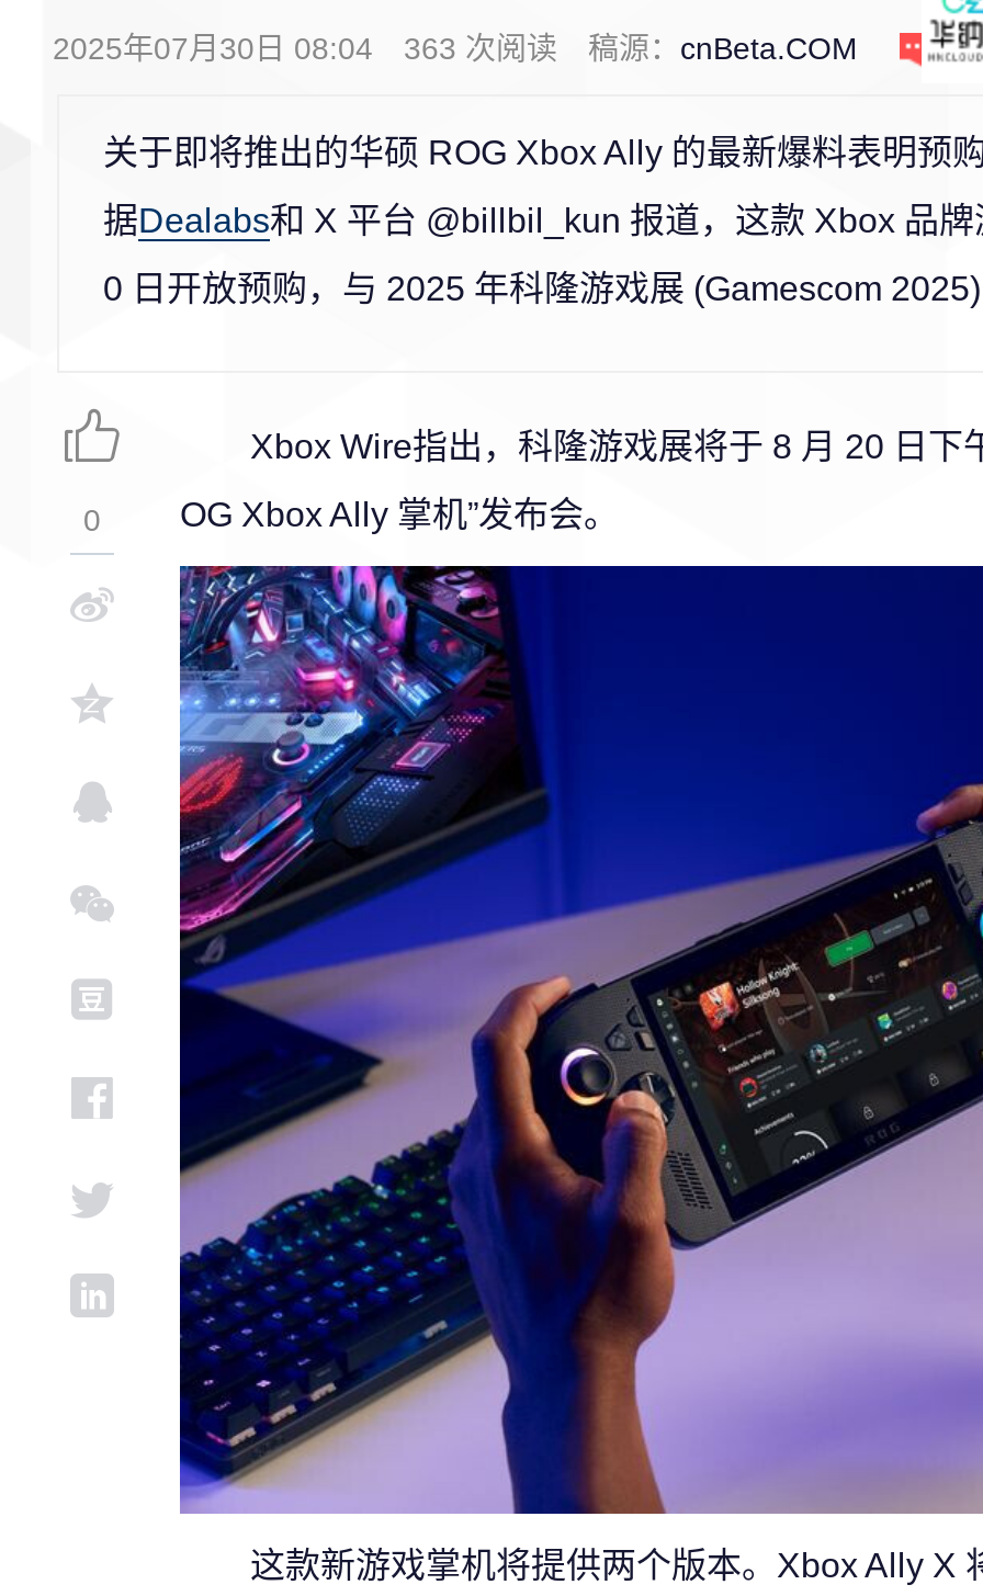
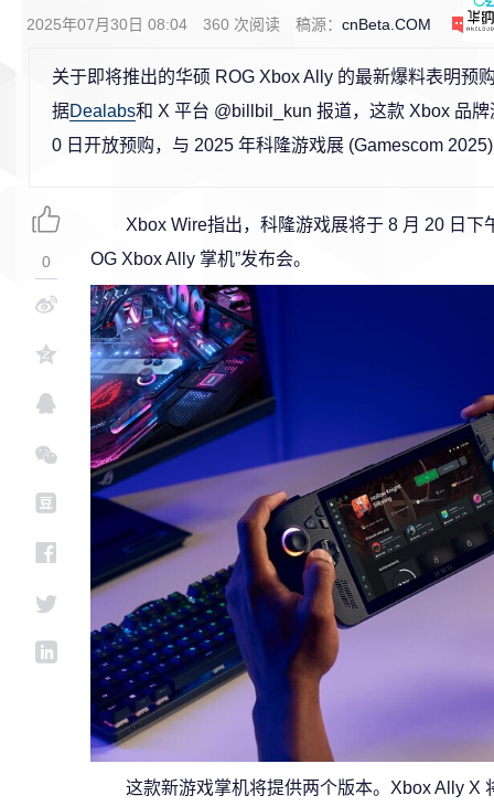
[53,31,858,66] 2025年07月30日 08:04 363次阅读 稿源：cnBeta.COM -> [26,15,431,33] 2025年07月30日 08:04 360次阅读 稿源：cnBeta.COM

